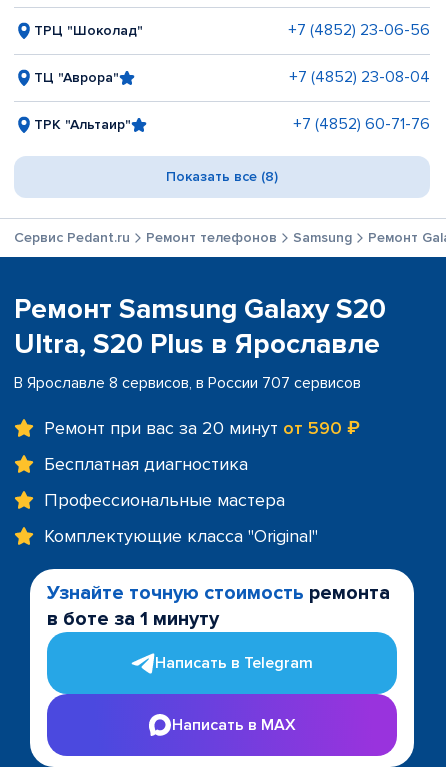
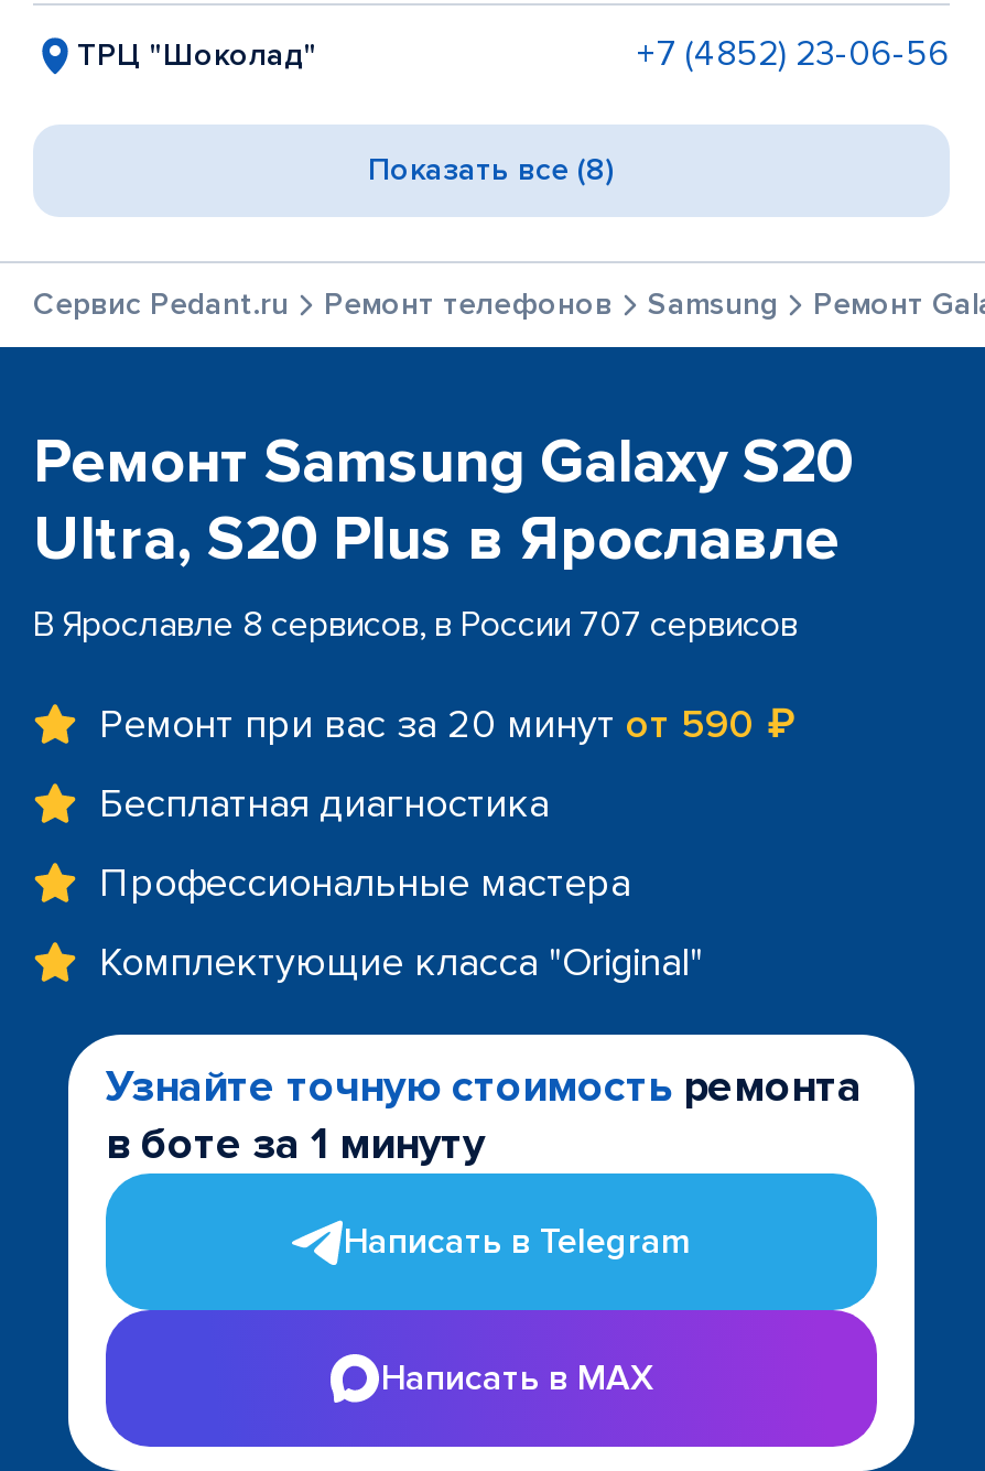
[34,67,430,134] ТЦ "Аврора" | +7 (4852) 23-08-04 | ТРК "Альтаир" | +7 (4852) 60-71-76 -> none

